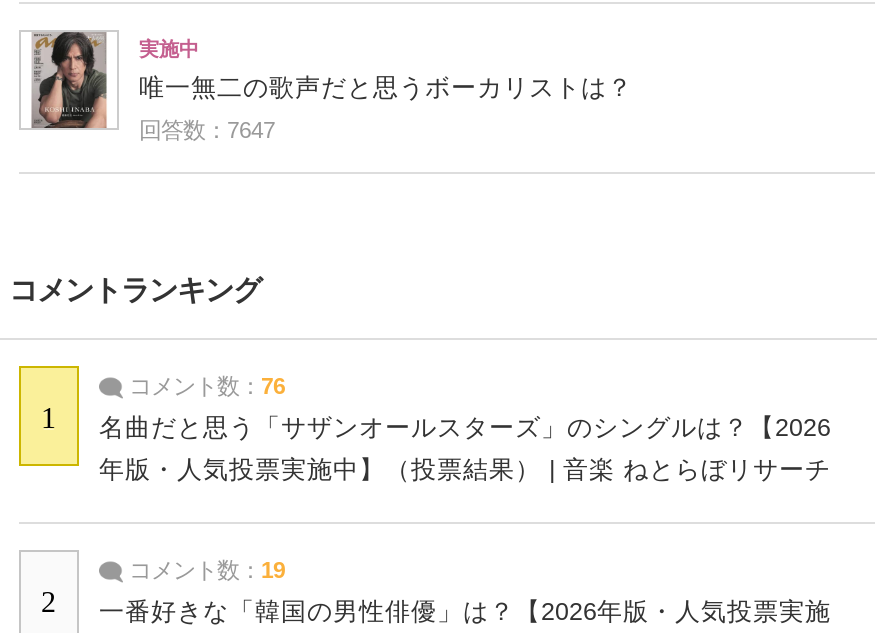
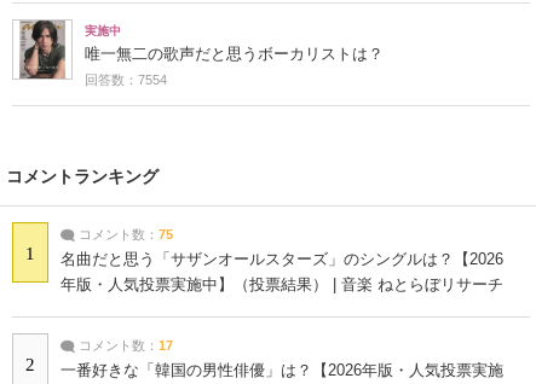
[139,118,275,142] 回答数：7647 -> [85,73,167,87] 回答数：7554
[123,374,285,398] コメント数：76 -> [75,227,173,242] コメント数：75
[123,558,285,582] コメント数：19 -> [75,338,173,353] コメント数：17

